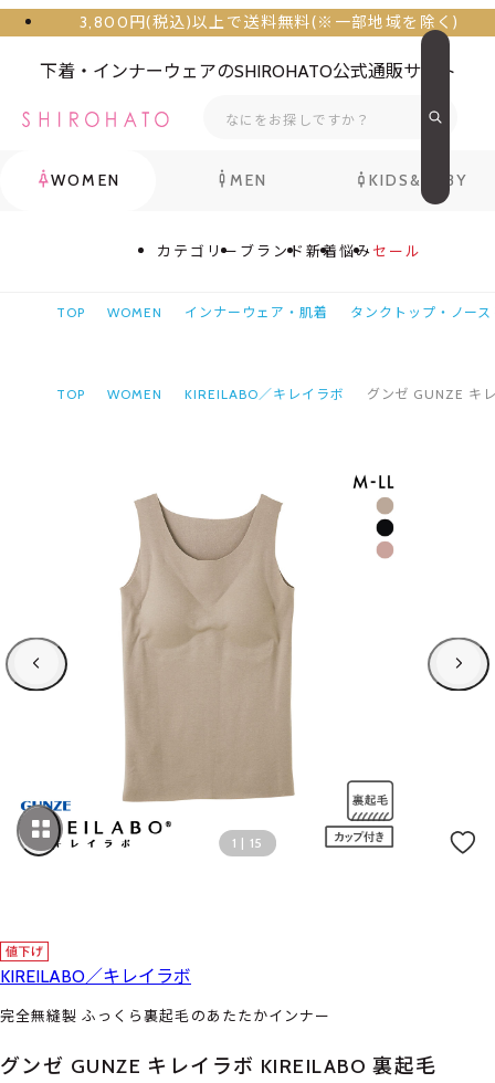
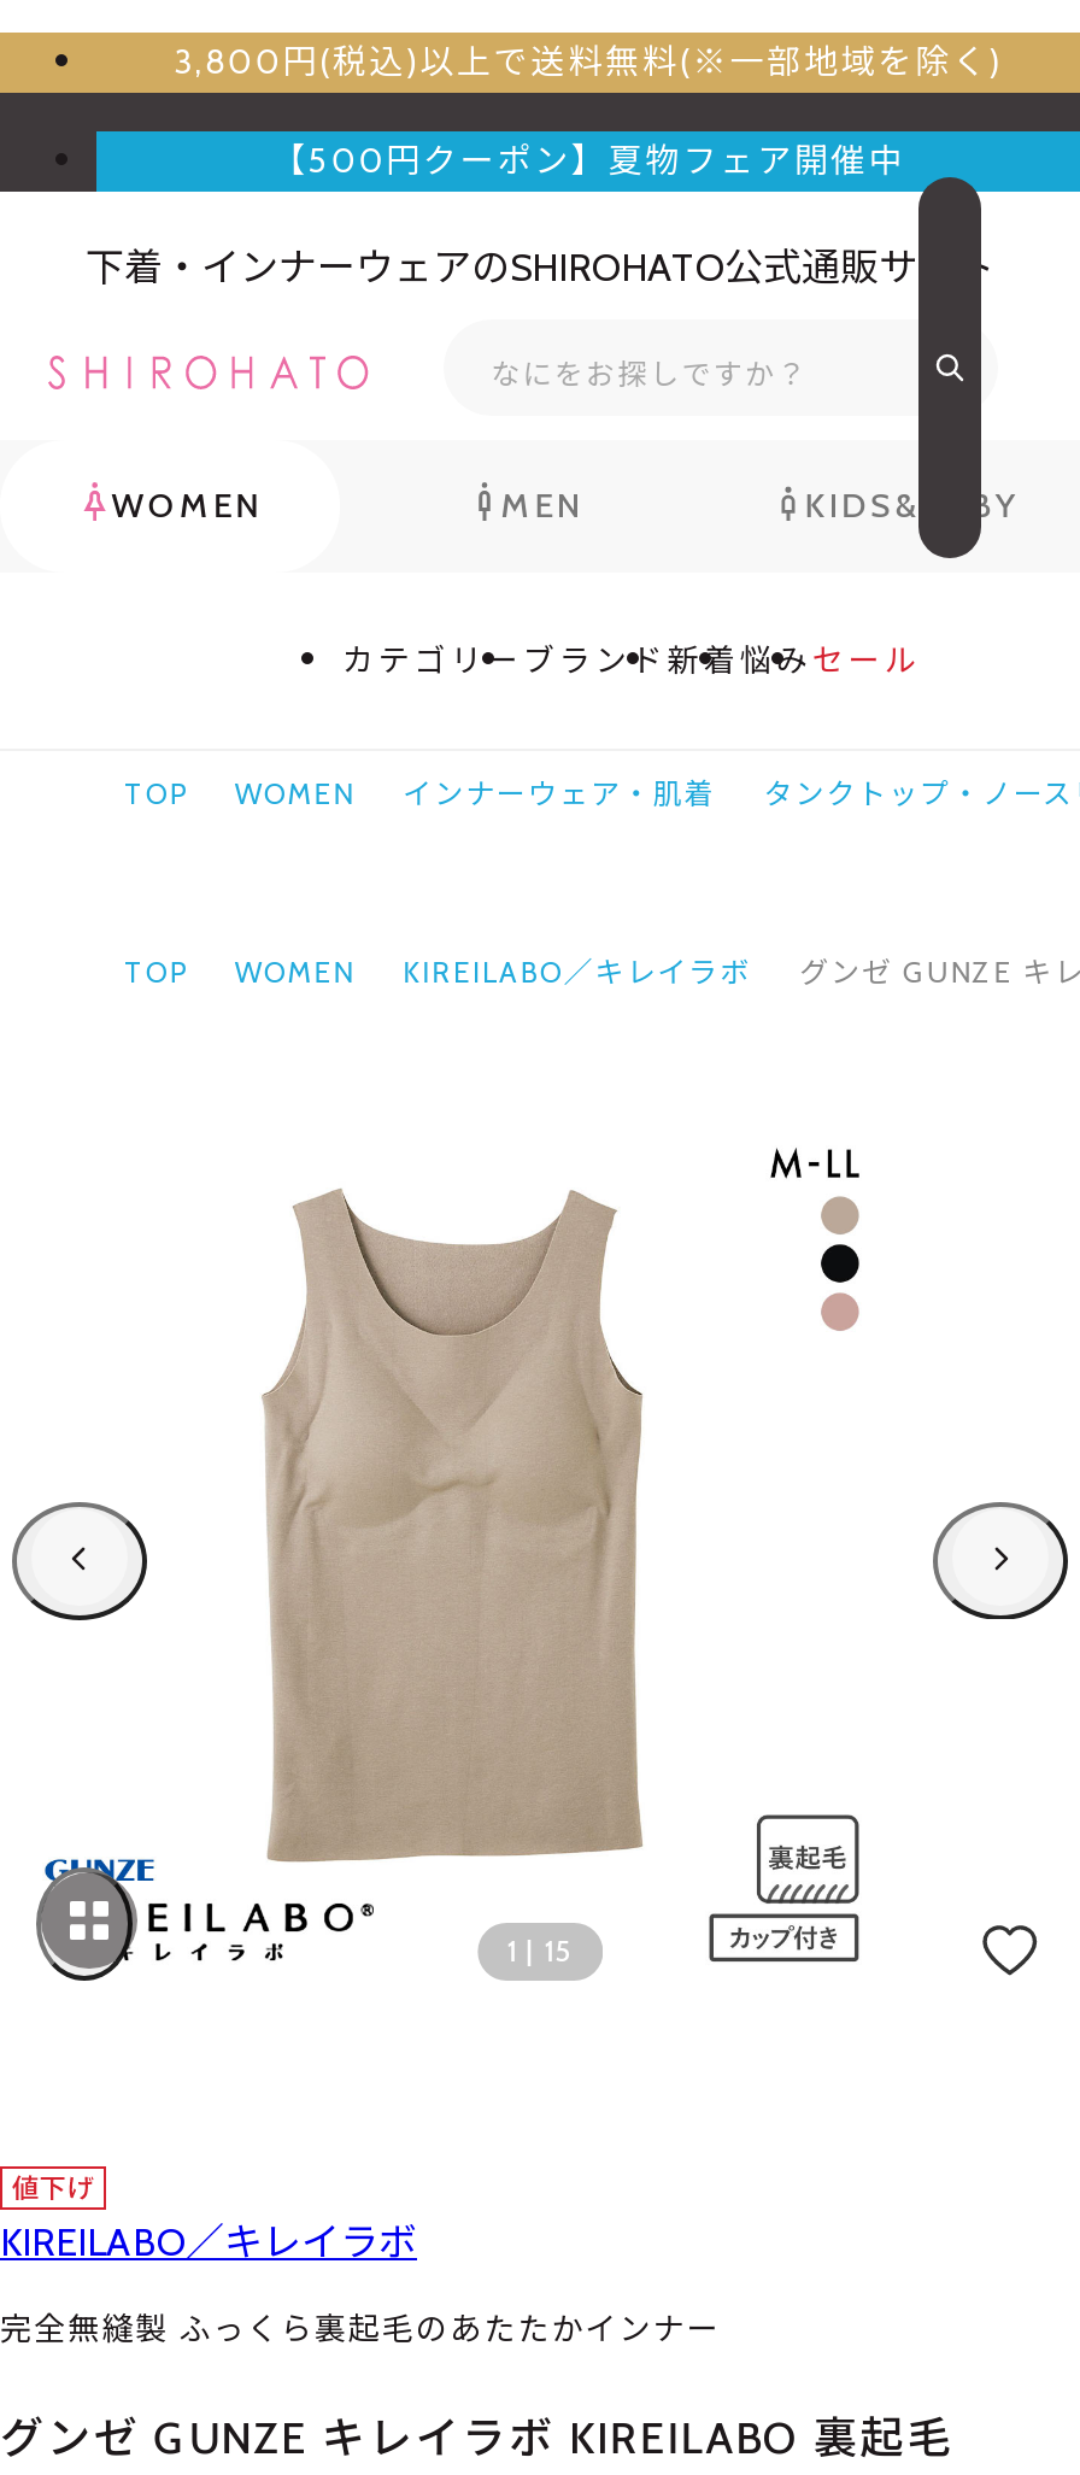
none -> [271,139,905,182] 【500円クーポン】夏物フェア開催中

